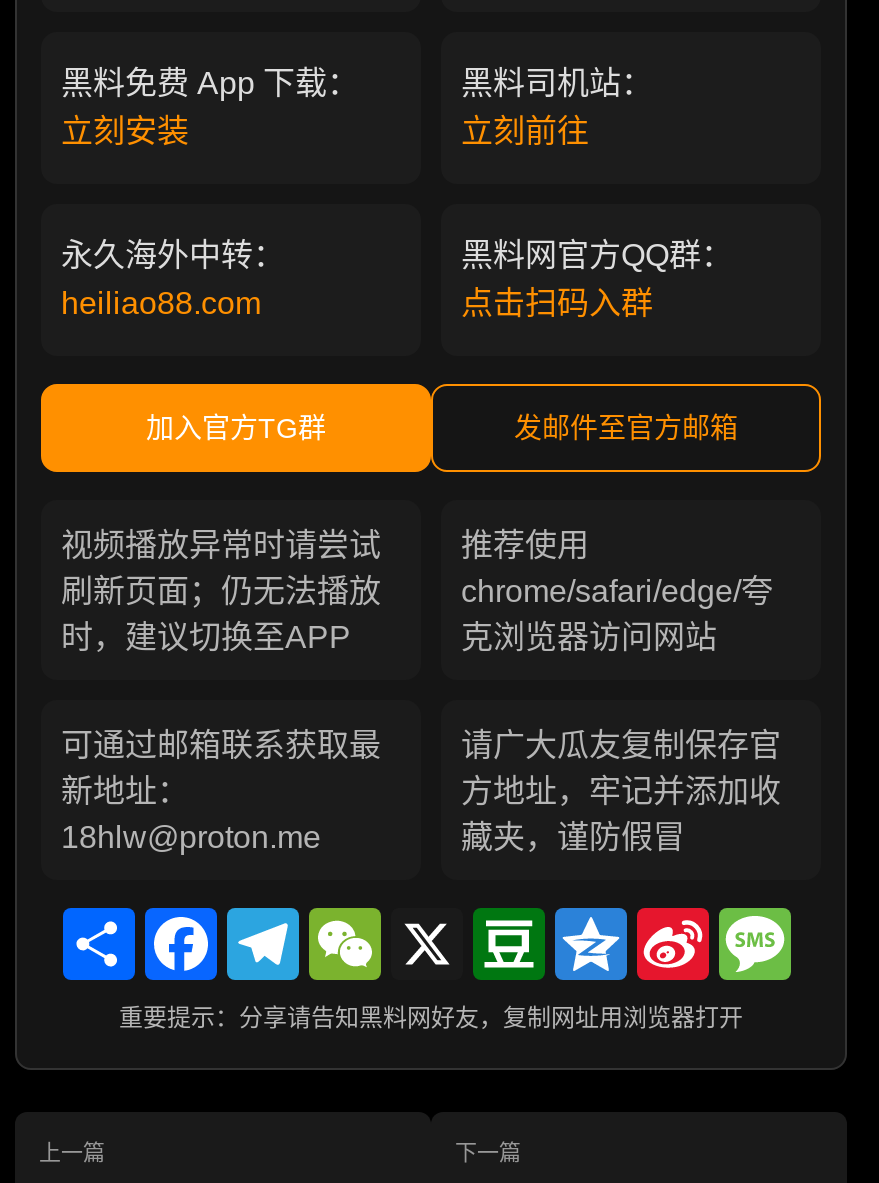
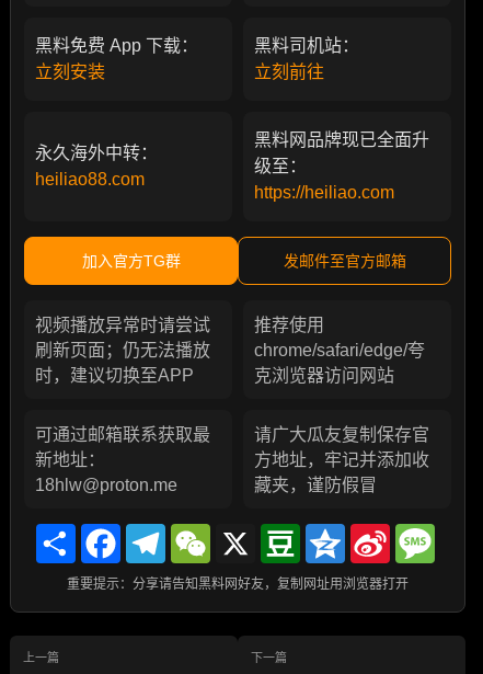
[461,238,733,320] 黑料网官方QQ群： | 点击扫码入群 -> [254,130,429,202] 黑料网品牌现已全面升 | 级至： | https://heiliao.com

